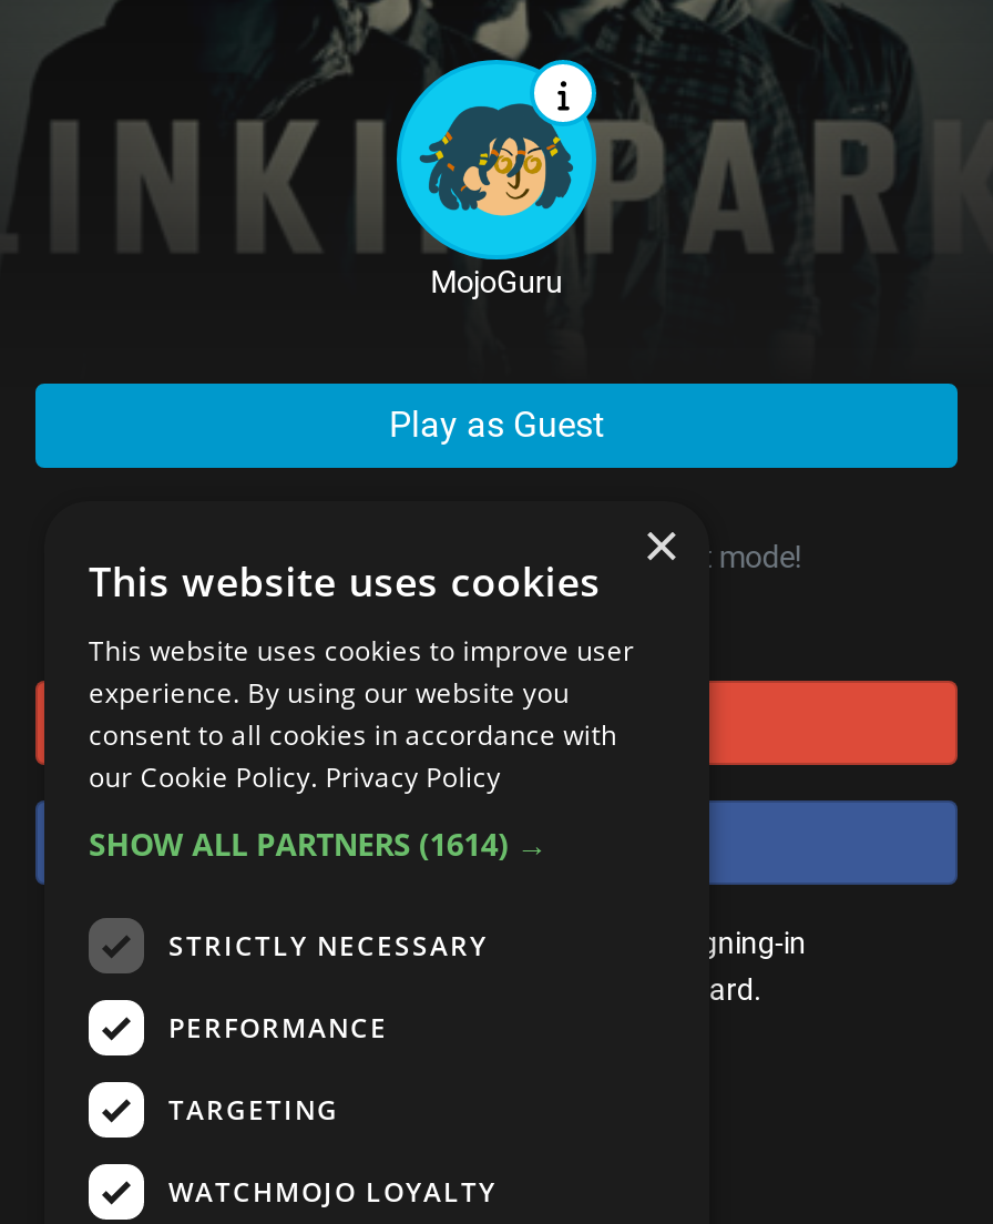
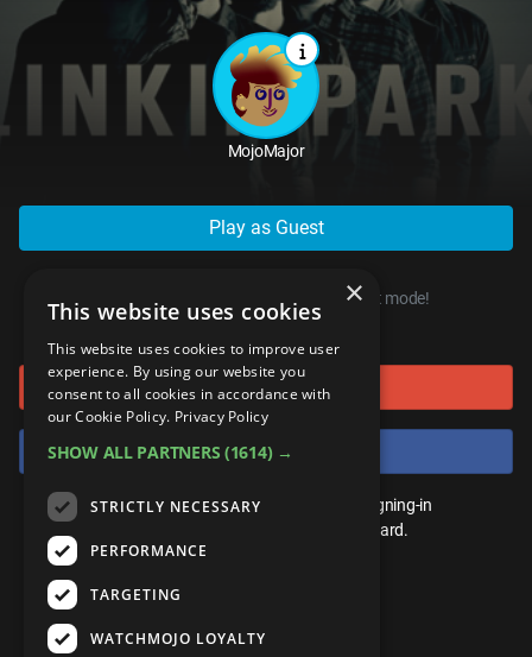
[419,84,574,299] [image] | MojoGuru -> [226,44,306,160] [image] | MojoMajor

